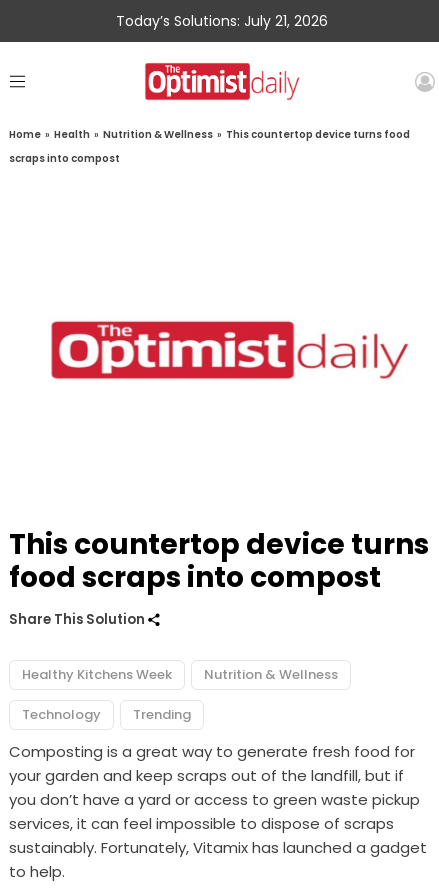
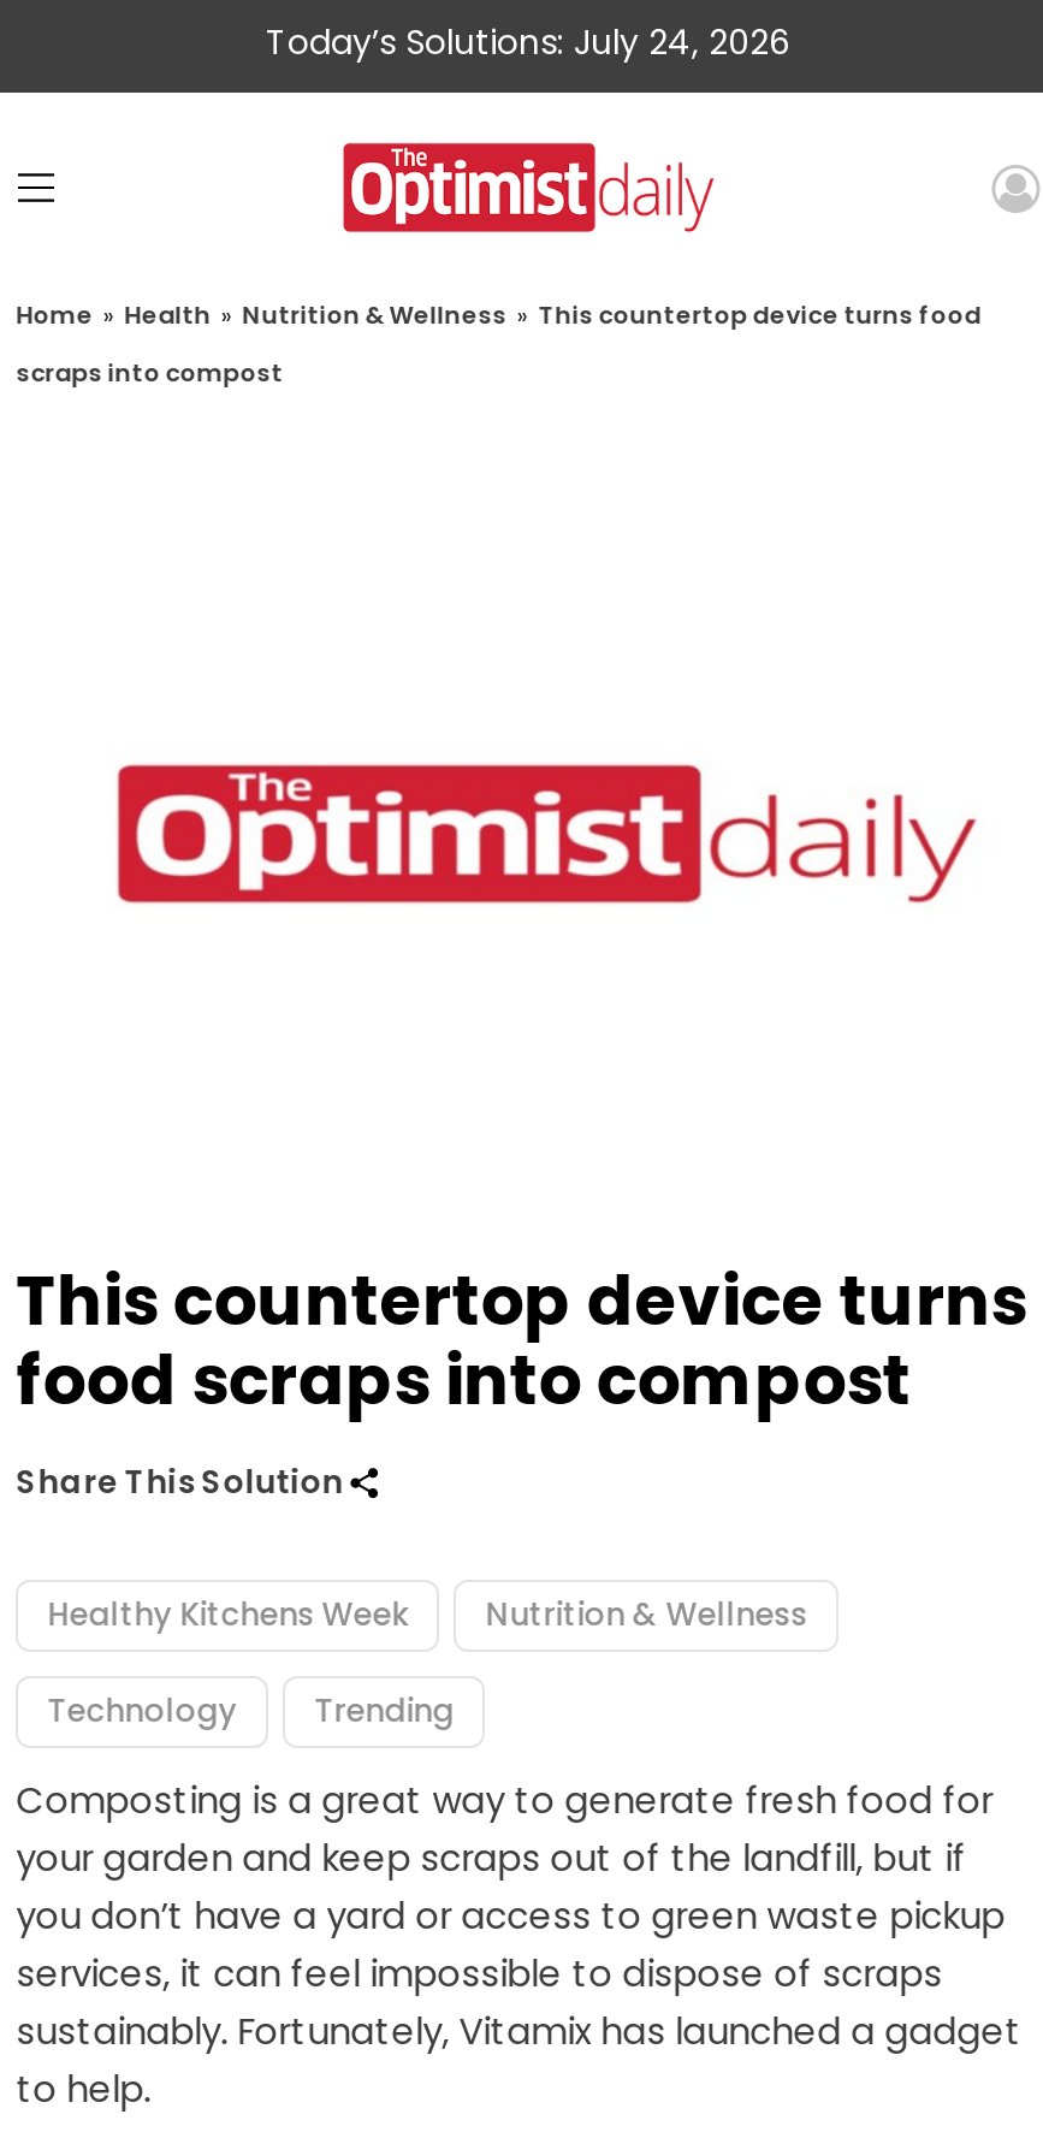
[116,11,328,31] Today’s Solutions: July 21, 2026 -> [266,18,790,66] Today’s Solutions: July 24, 2026

